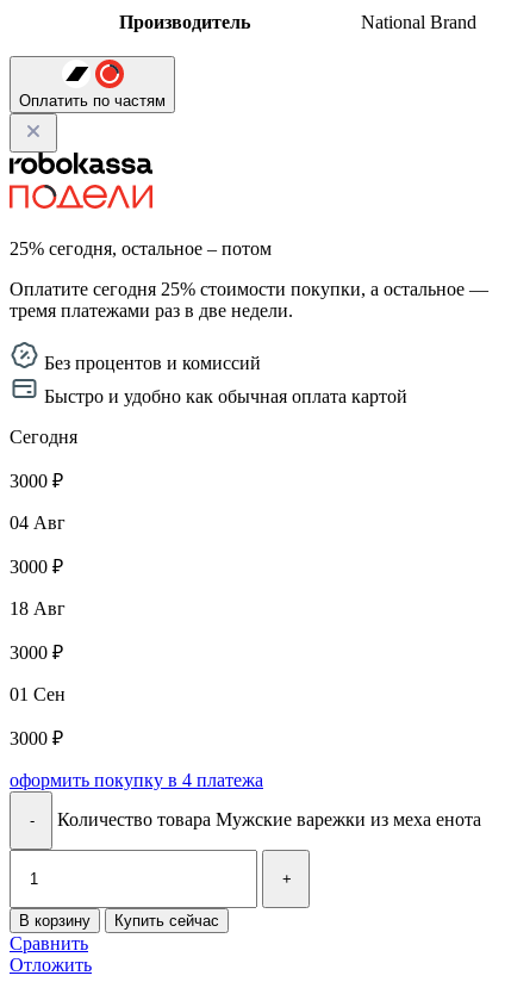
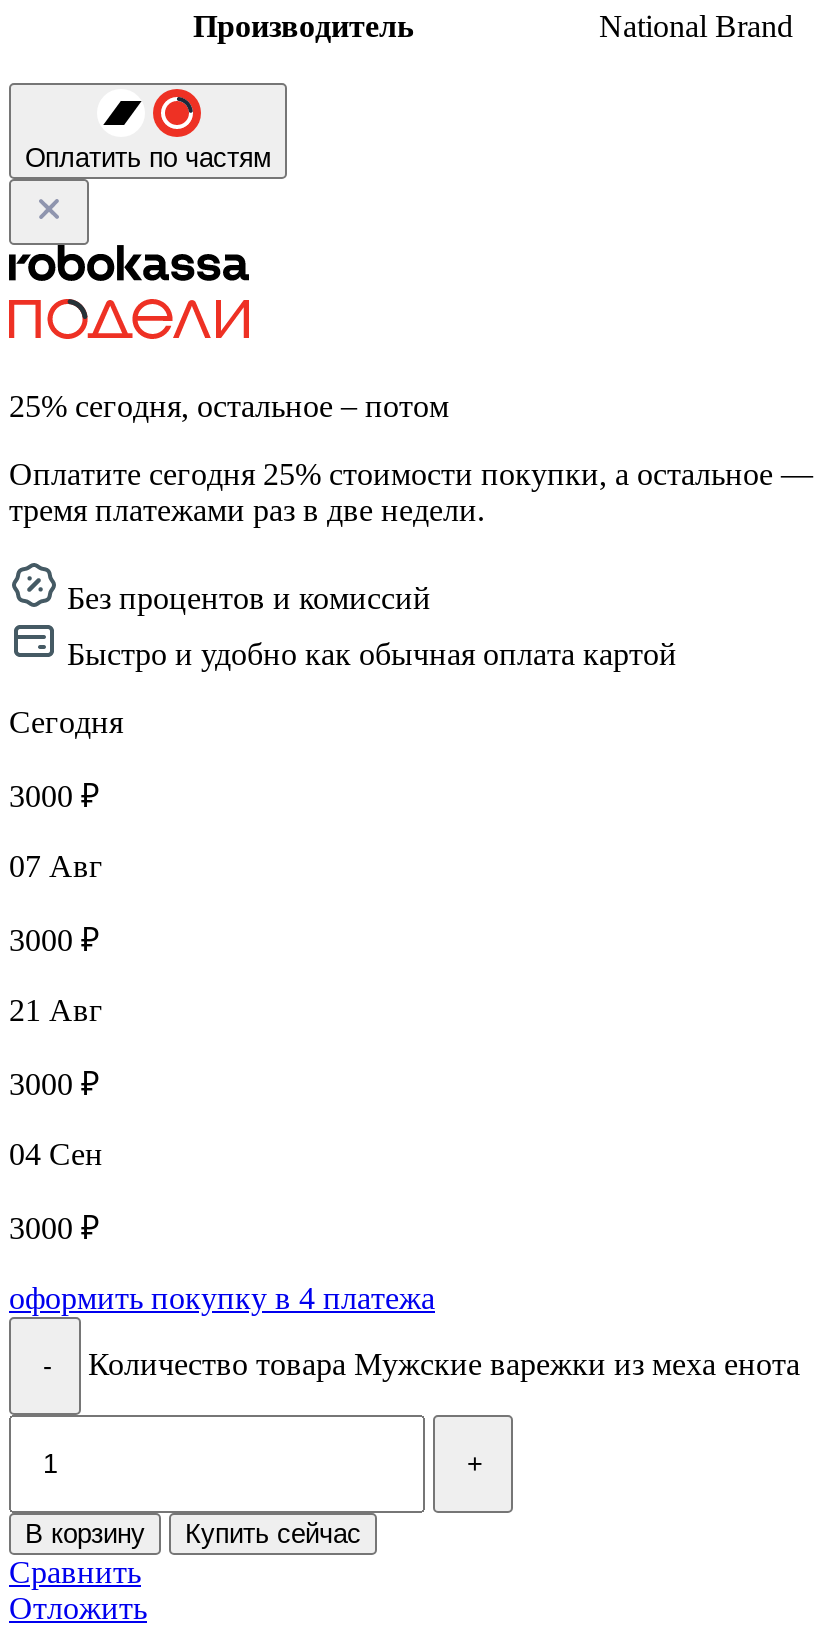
[10,512,66,533] 04 Авг -> [9,849,103,883] 07 Авг
[10,598,66,618] 18 Авг -> [9,993,103,1027] 21 Авг
[10,684,66,704] 01 Сен -> [9,1137,103,1171] 04 Сен

